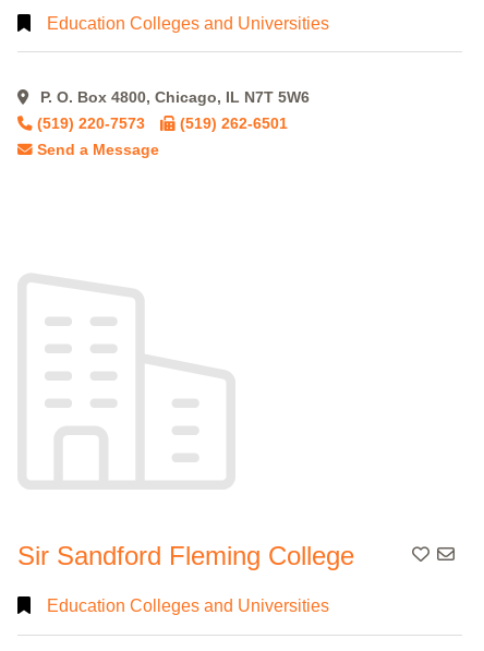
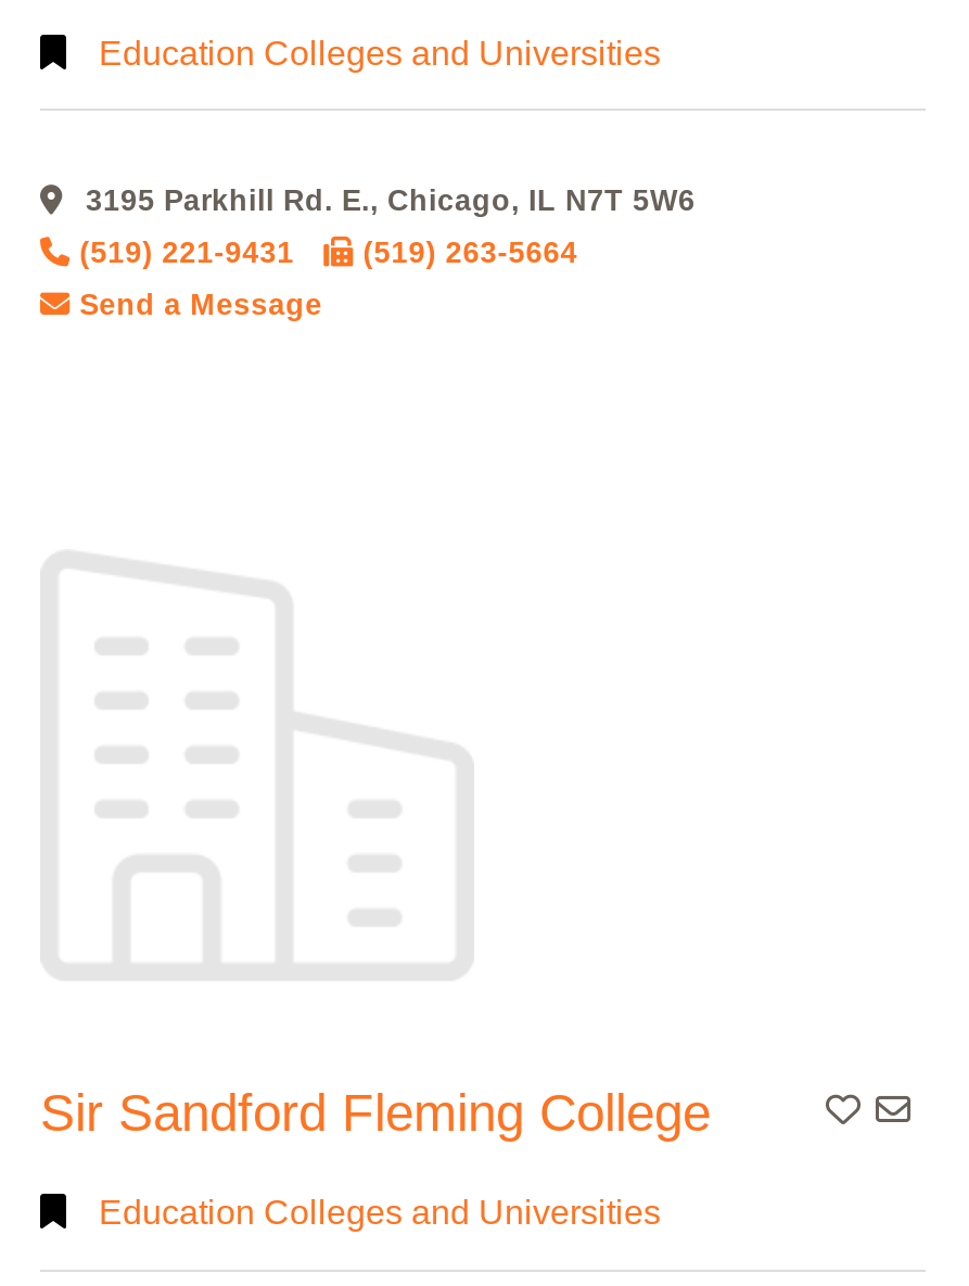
[36,90,310,106] P. O. Box 4800, Chicago, IL N7T 5W6 -> [77,185,696,217] 3195 Parkhill Rd. E., Chicago, IL N7T 5W6
[37,116,145,132] (519) 220-7573 -> [79,237,294,269] (519) 221-9431
[180,116,288,132] (519) 262-6501 -> [363,237,578,269] (519) 263-5664

